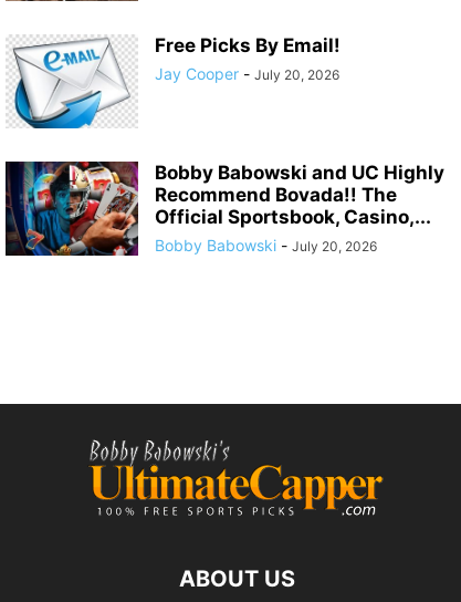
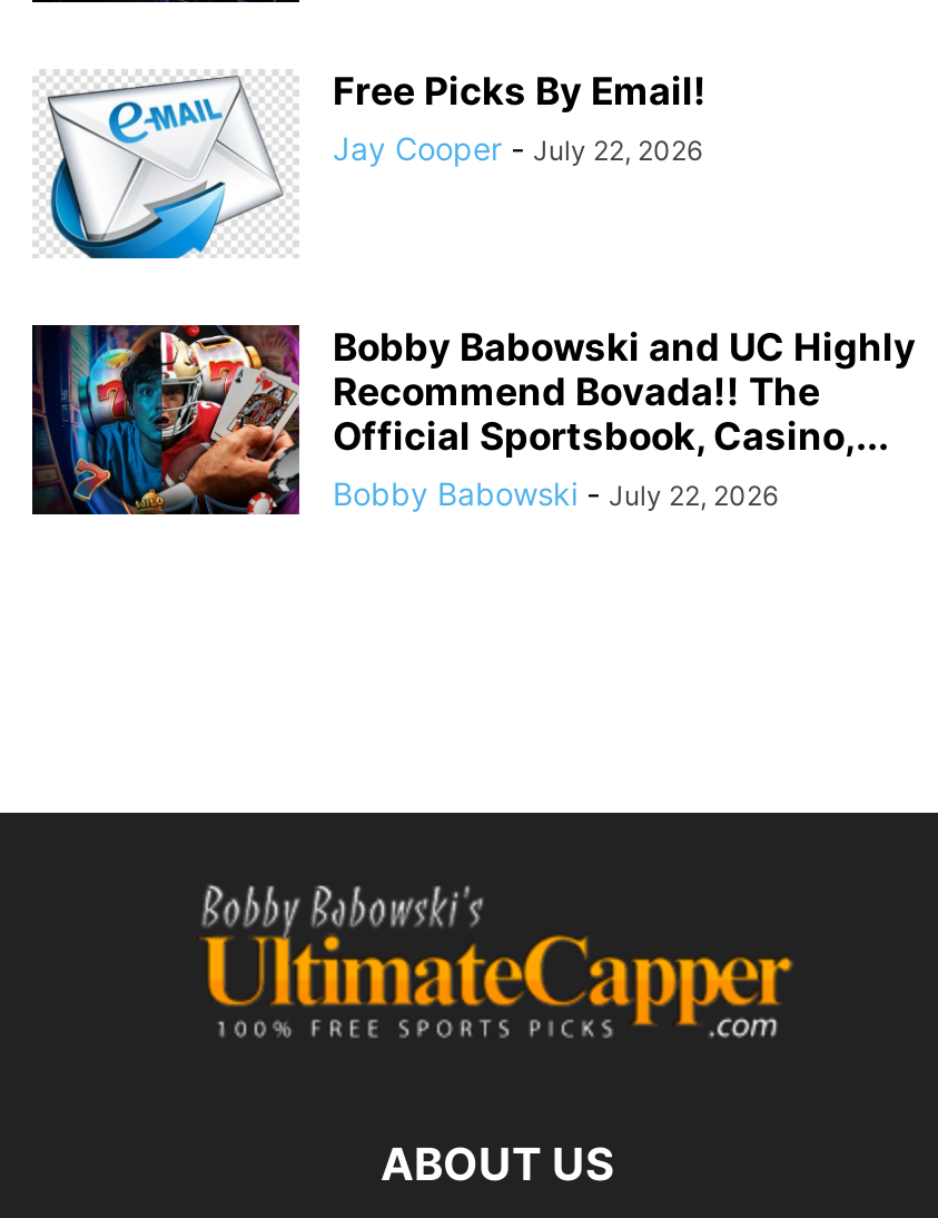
[155,64,339,83] Jay Cooper - July 20, 2026 -> [333,129,702,167] Jay Cooper - July 22, 2026
[155,236,377,255] Bobby Babowski - July 20, 2026 -> [333,475,778,512] Bobby Babowski - July 22, 2026

